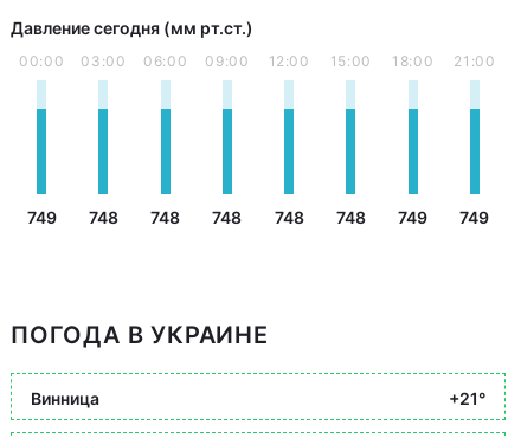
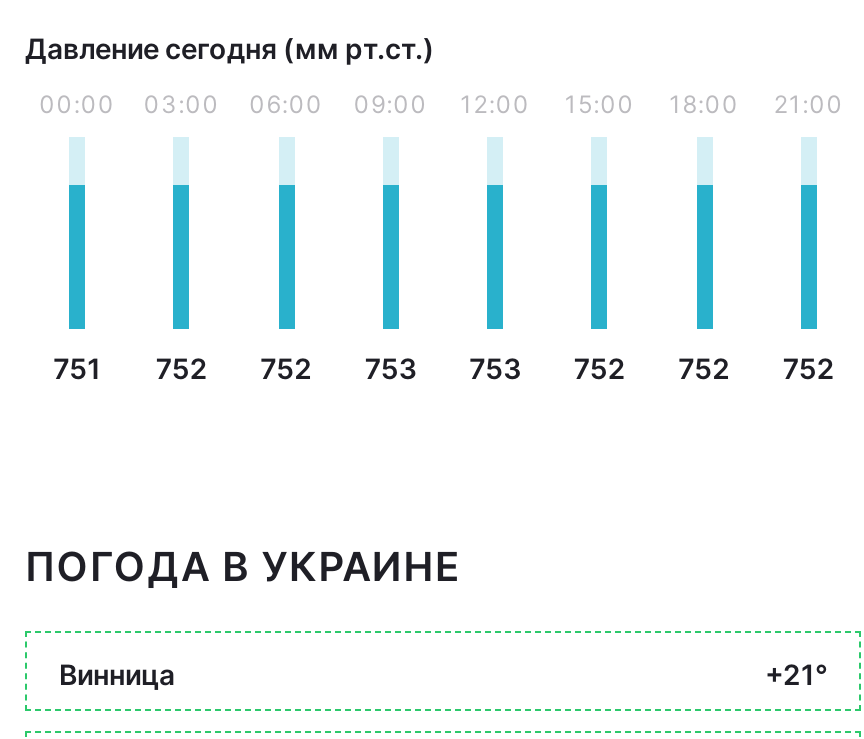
[27,207,56,227] 749 -> [53,351,101,385] 751
[89,207,118,227] 748 -> [156,351,208,385] 752
[150,207,180,227] 748 -> [260,351,312,385] 752
[212,207,242,227] 748 -> [365,351,417,385] 753
[274,207,304,227] 748 -> [469,351,521,385] 753
[336,207,366,227] 748 -> [574,351,626,385] 752
[398,207,428,227] 749 -> [678,351,730,385] 752
[460,207,490,227] 749 -> [783,351,835,385] 752

